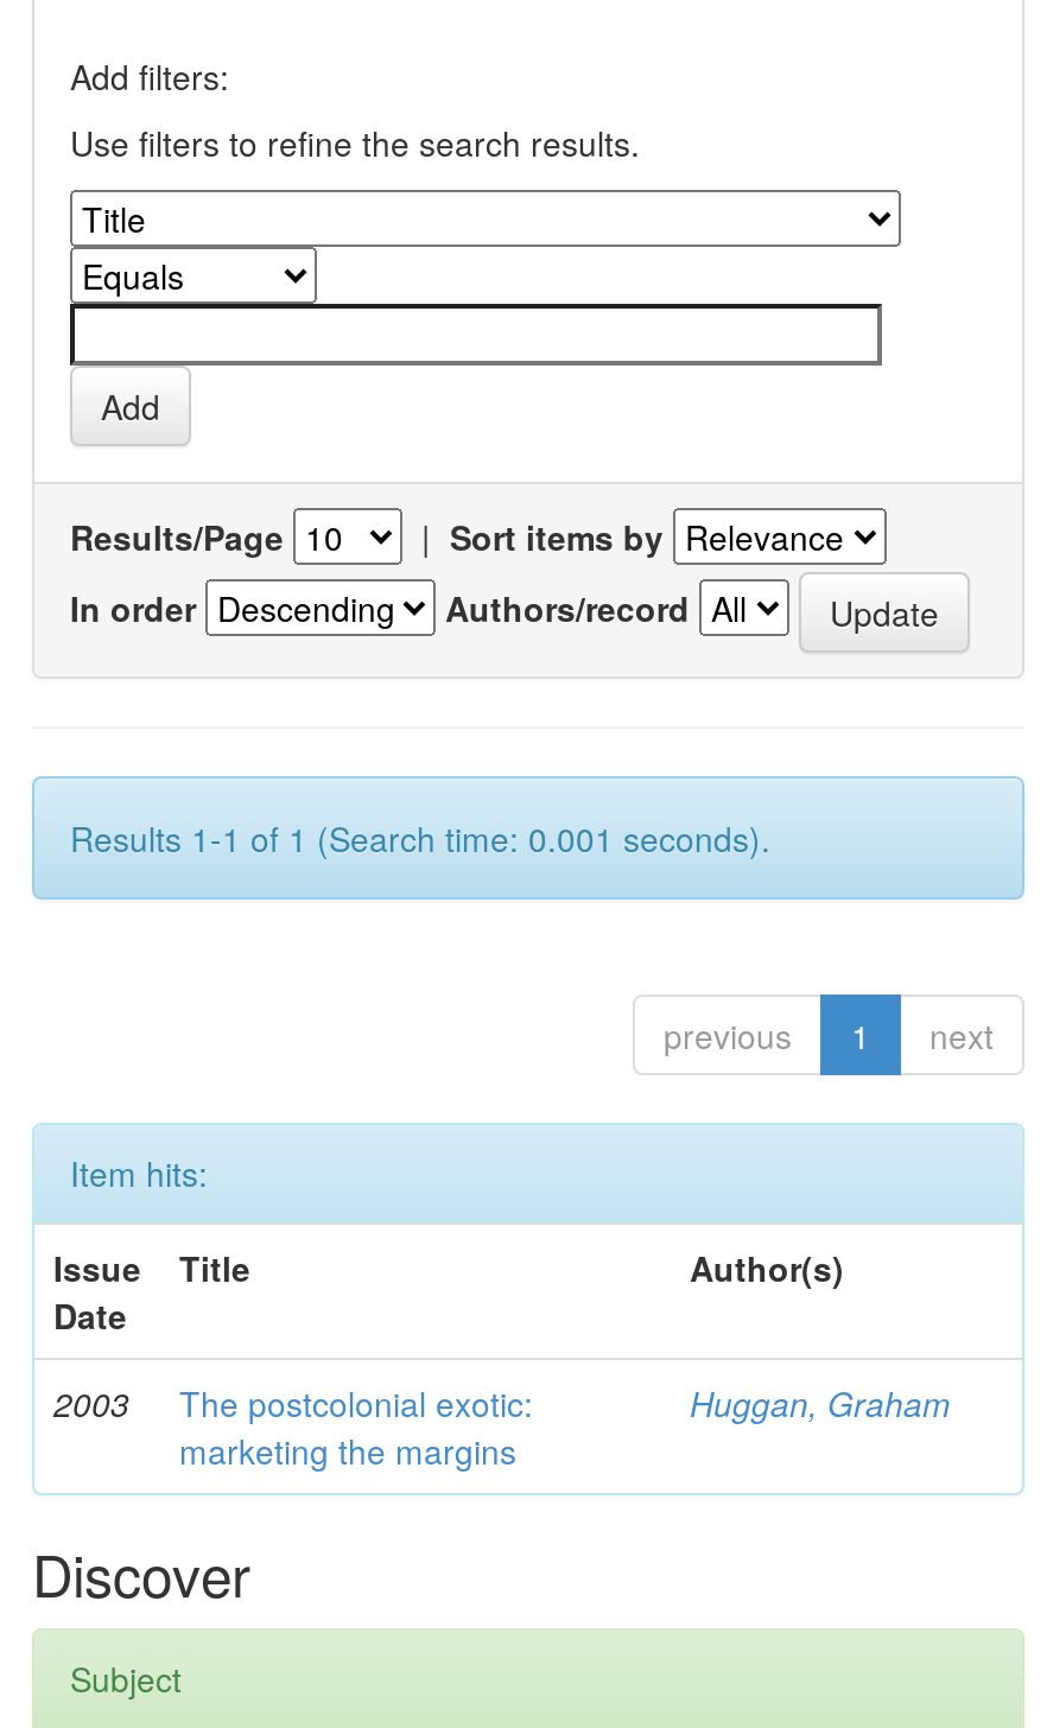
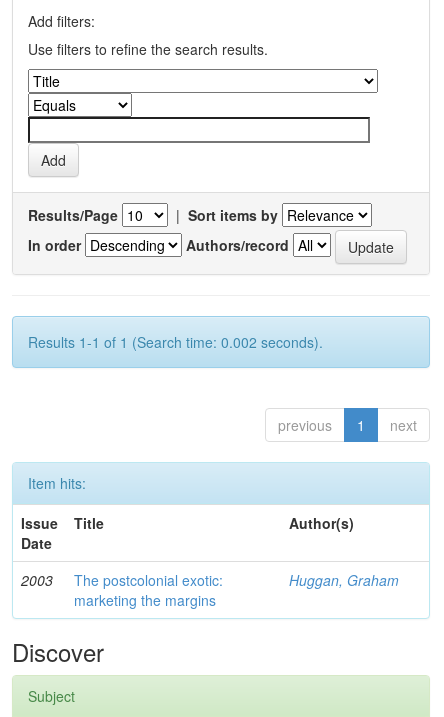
[70,814,770,862] Results 1-1 of 1 (Search time: 0.001 seconds). -> [28,332,323,352] Results 1-1 of 1 (Search time: 0.002 seconds).

